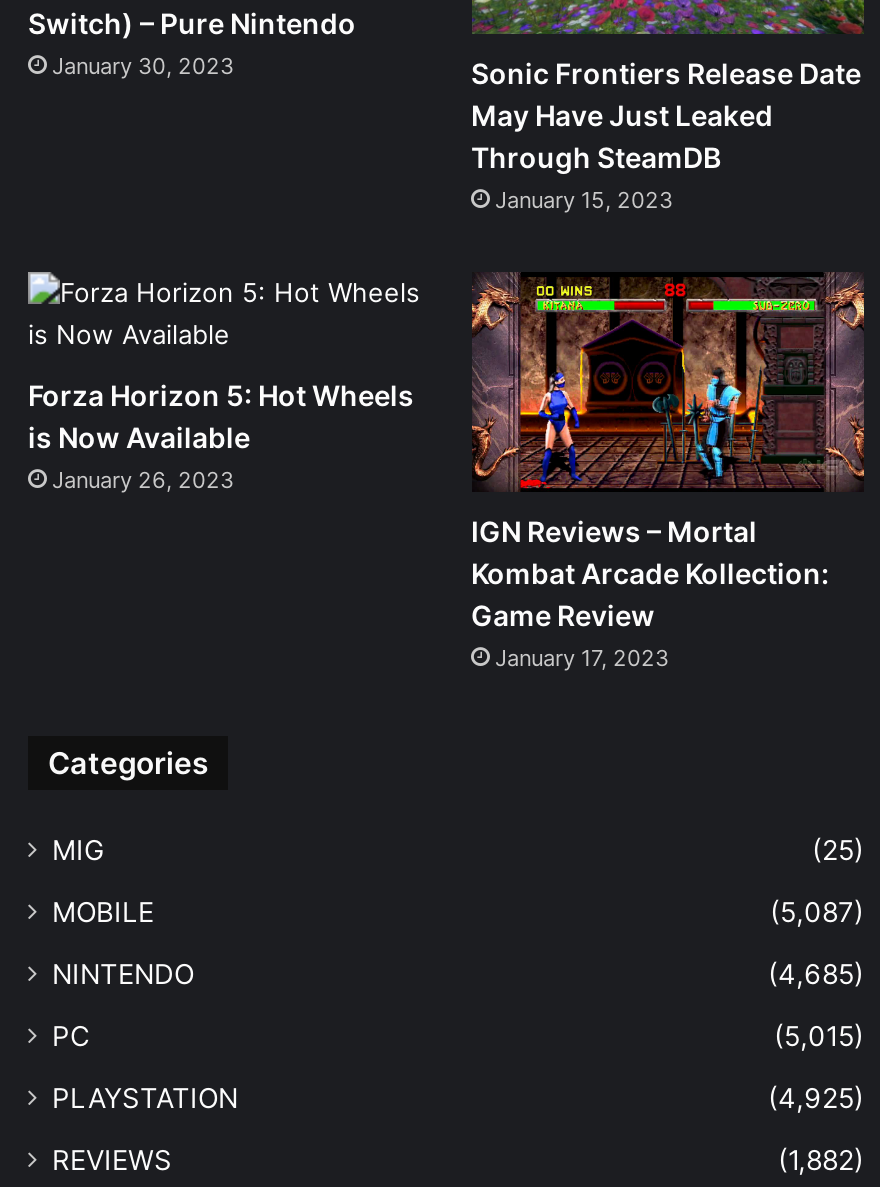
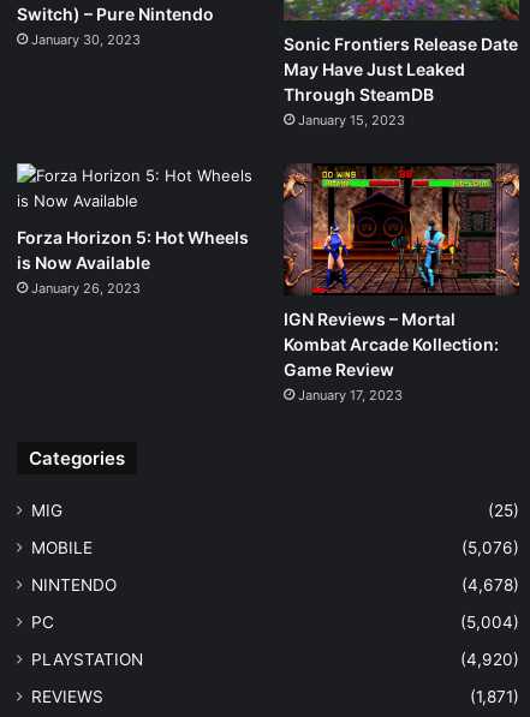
[770,897,864,929] (5,087) -> [461,539,519,558] (5,076)
[768,959,864,991] (4,685) -> [461,576,519,595] (4,678)
[774,1021,864,1053] (5,015) -> [460,613,519,632] (5,004)
[768,1083,864,1115] (4,925) -> [460,650,519,669] (4,920)
[778,1145,864,1177] (1,882) -> [470,687,519,707] (1,871)

